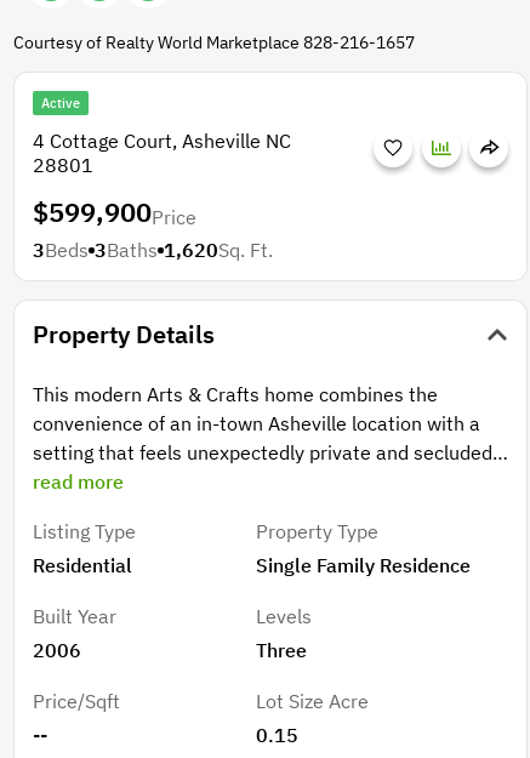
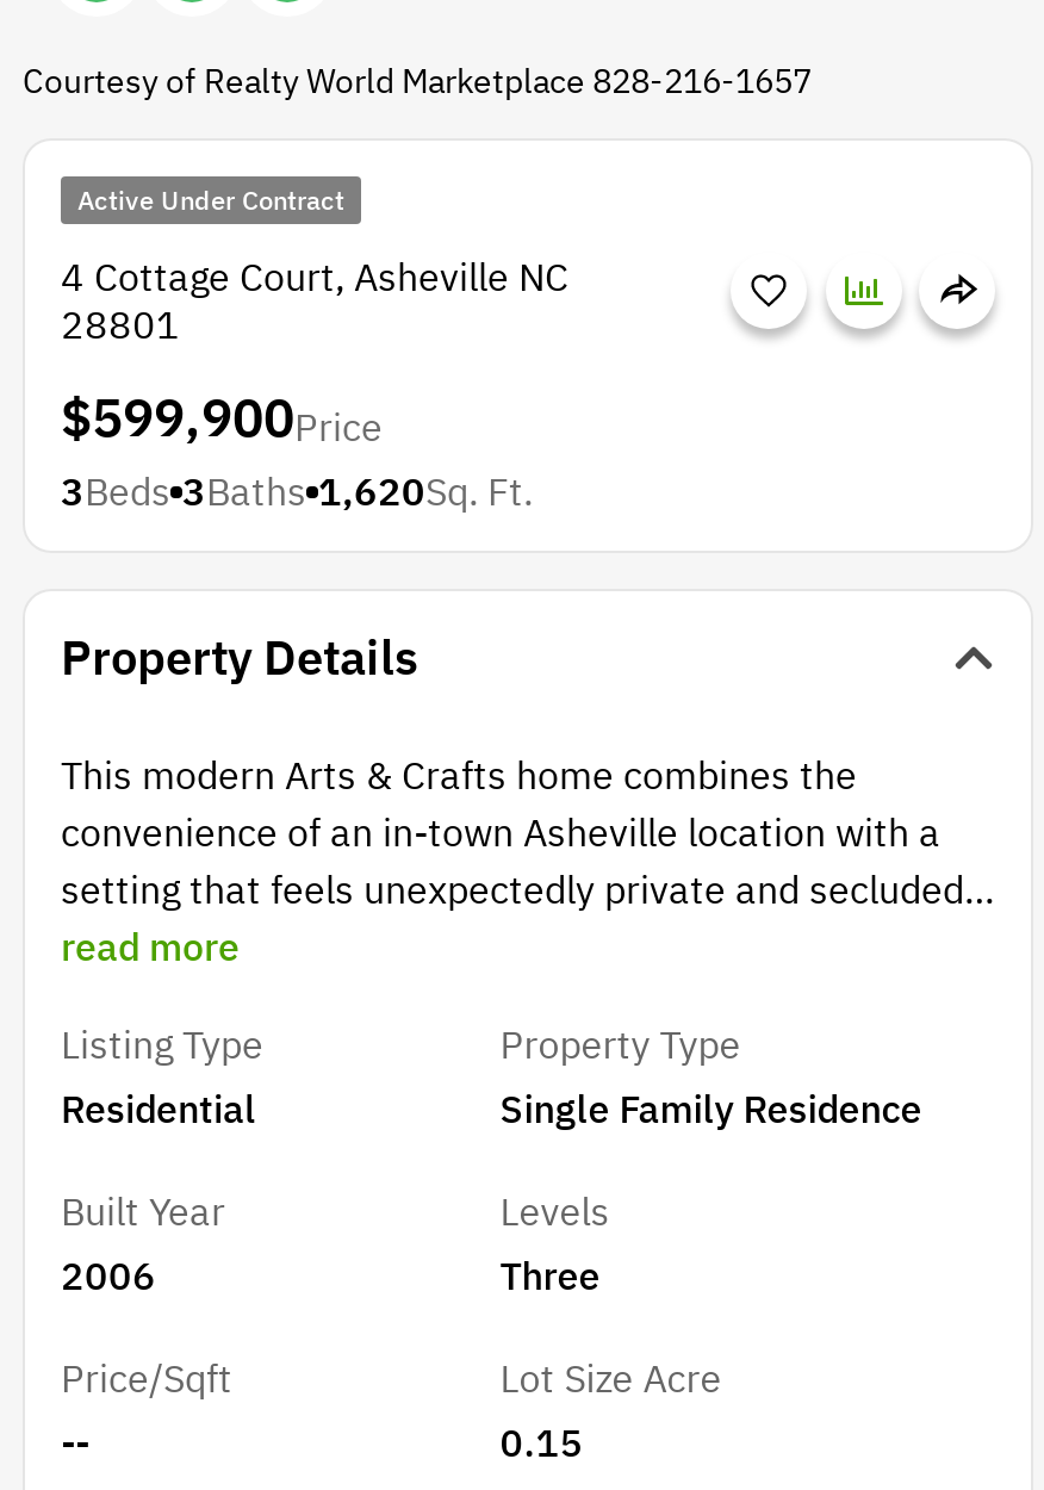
[41,94,80,111] Active -> [77,185,344,218] Active Under Contract

